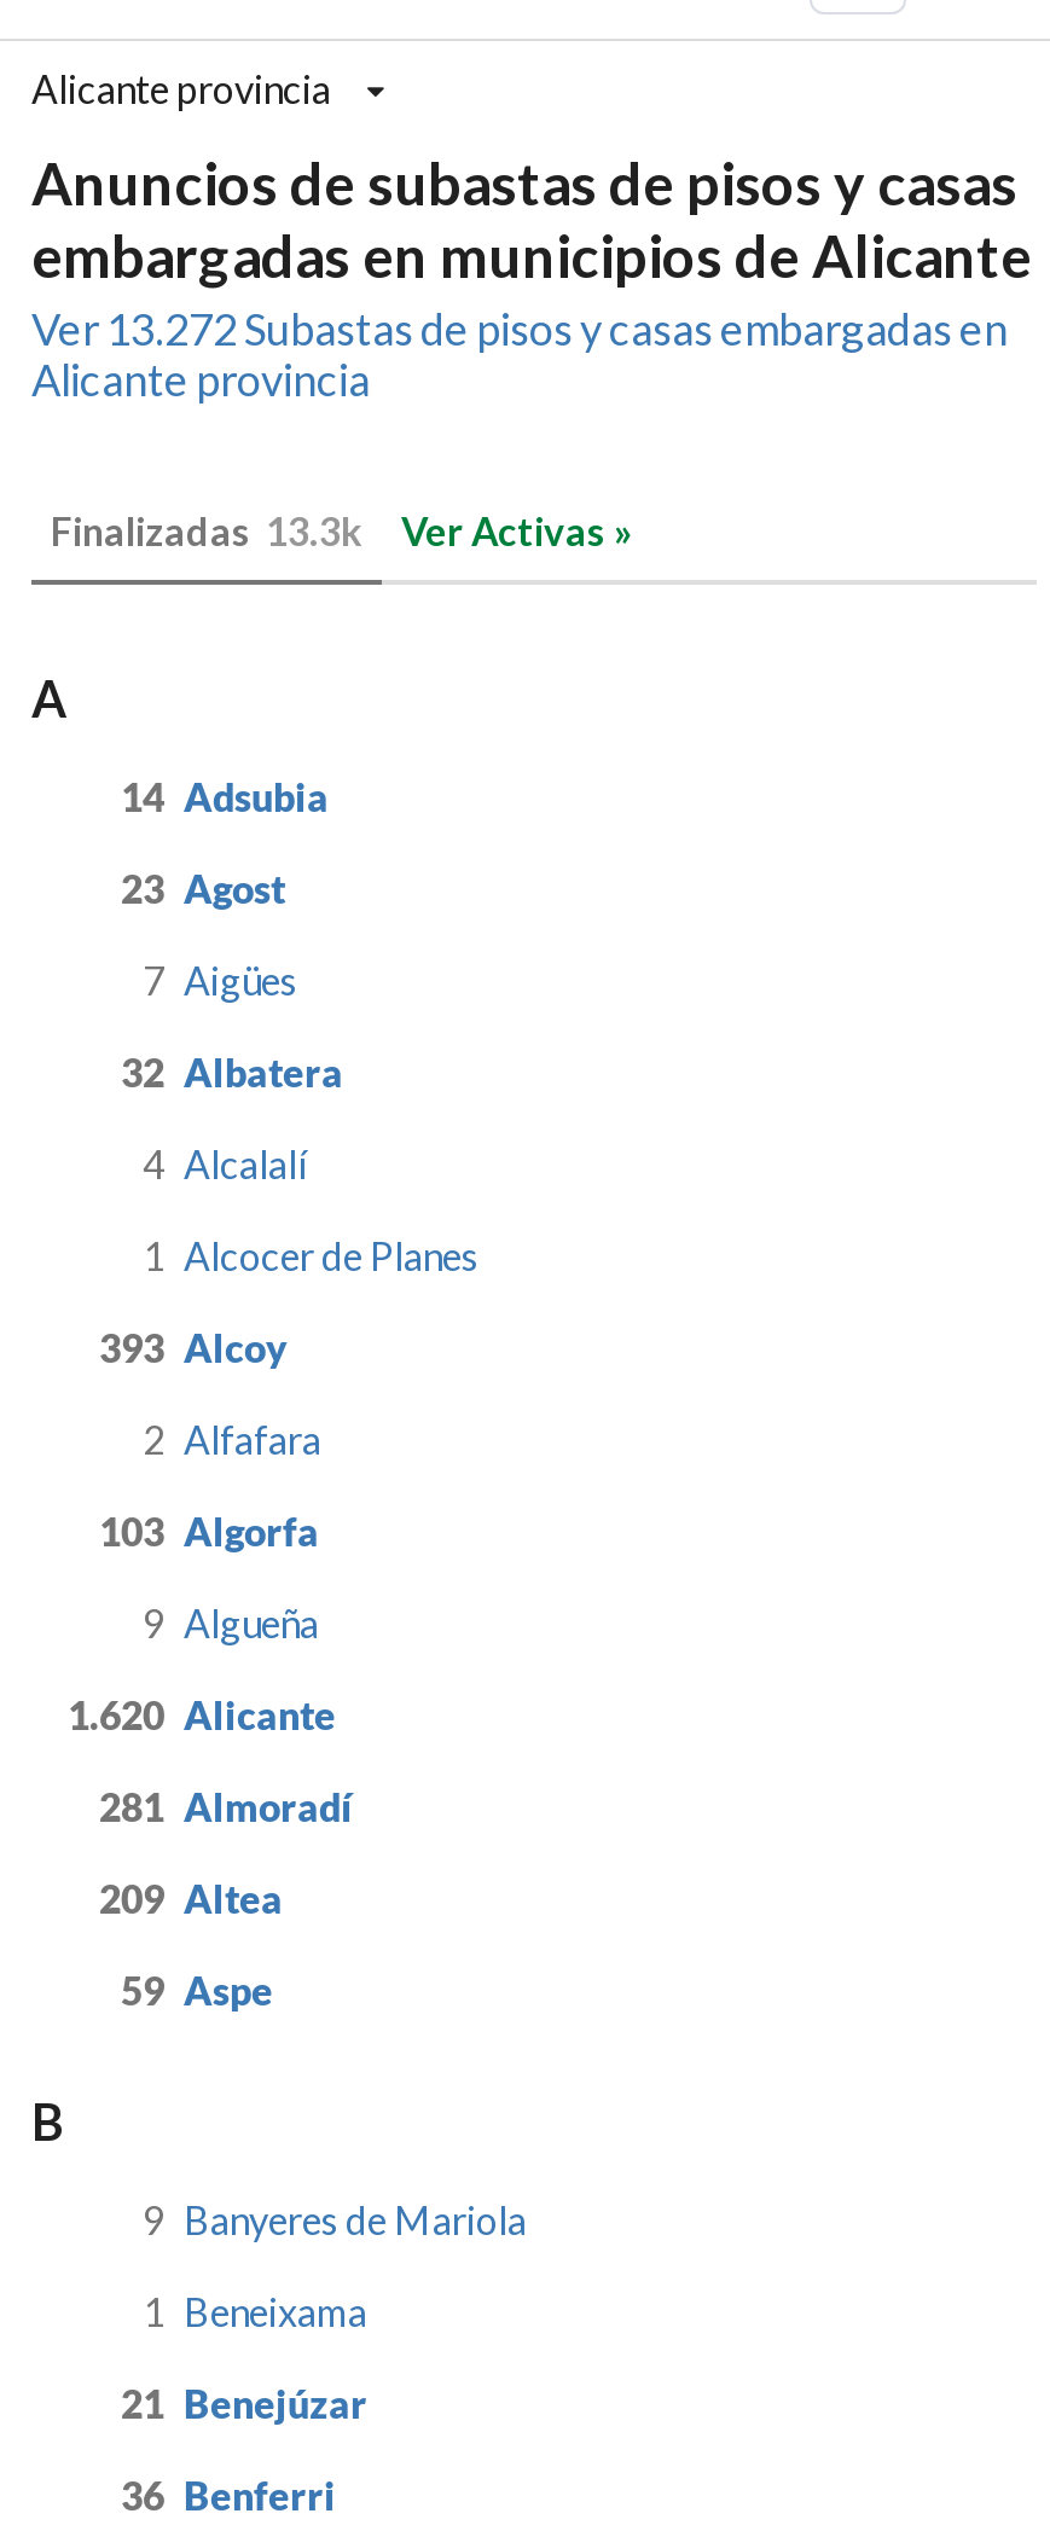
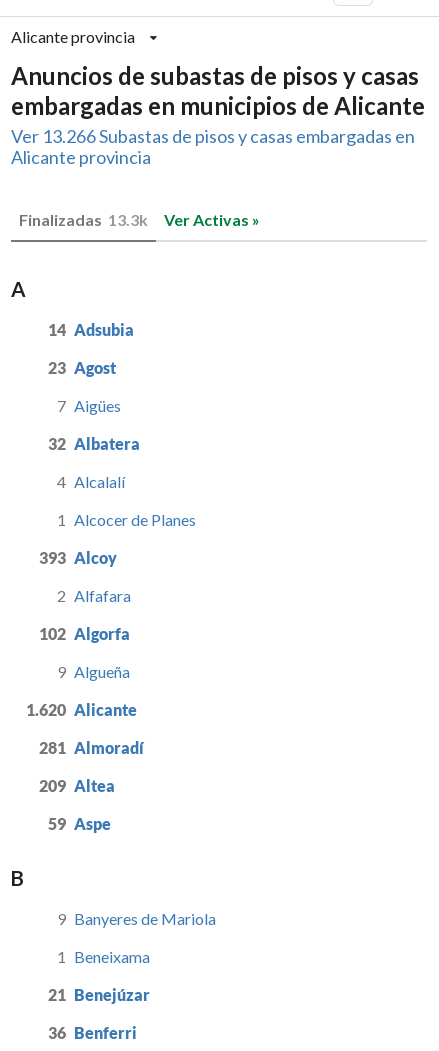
[31,301,1008,354] Ver 13.272 Subastas de pisos y casas embargadas en -> [11,125,415,147] Ver 13.266 Subastas de pisos y casas embargadas en
[99,1507,319,1553] 103 Algorfa -> [39,624,130,643] 102 Algorfa

